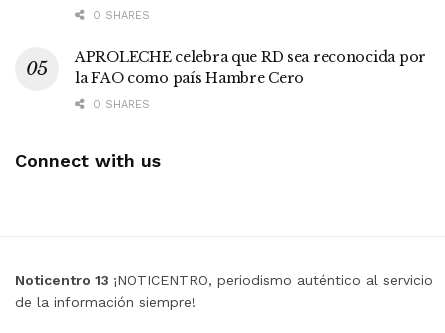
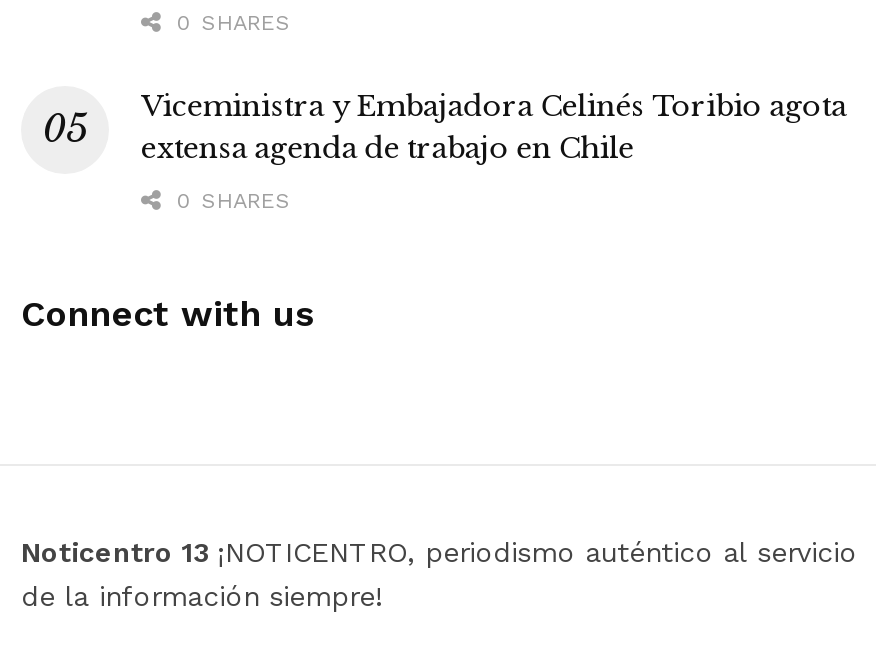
[75,48,426,87] APROLECHE celebra que RD sea reconocida por | la FAO como país Hambre Cero -> [141,87,847,165] Viceministra y Embajadora Celinés Toribio agota | extensa agenda de trabajo en Chile

